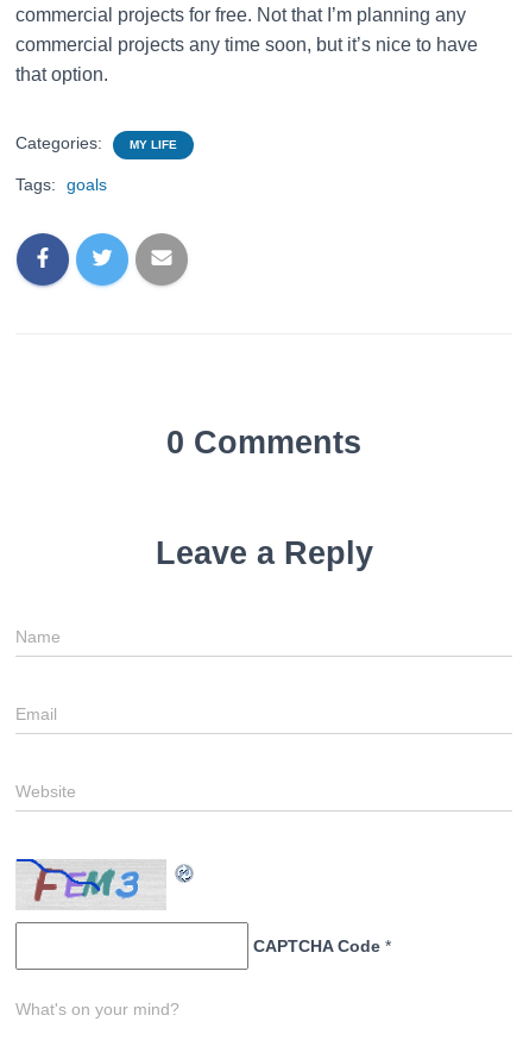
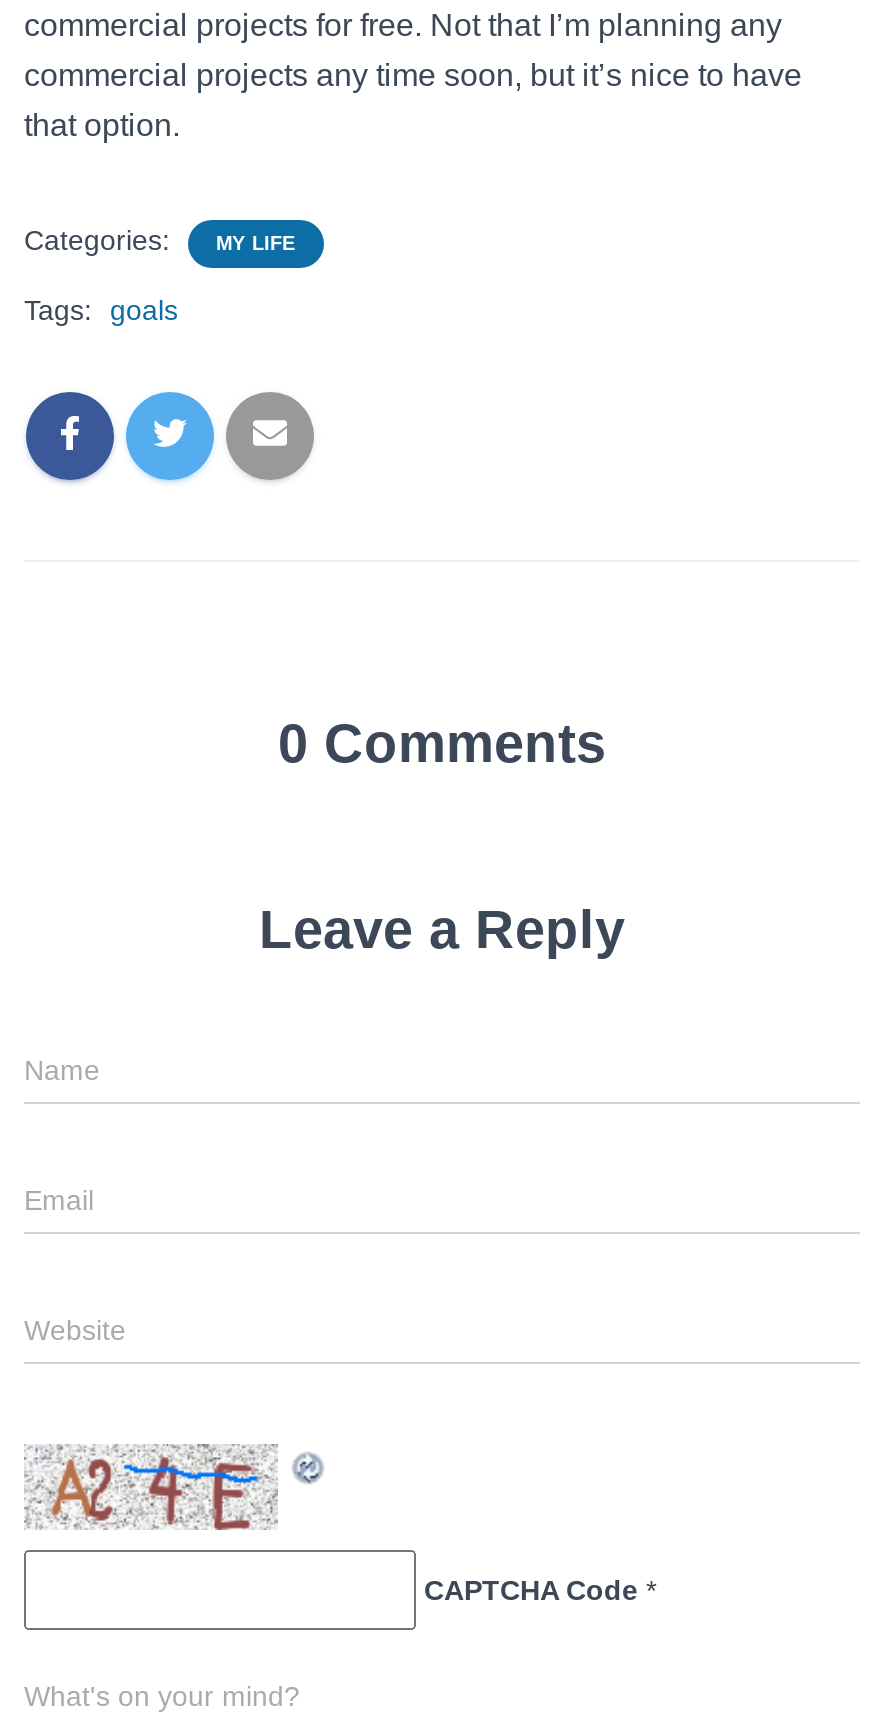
[15,858,164,909] [image] -> [26,1444,278,1532] [image]

